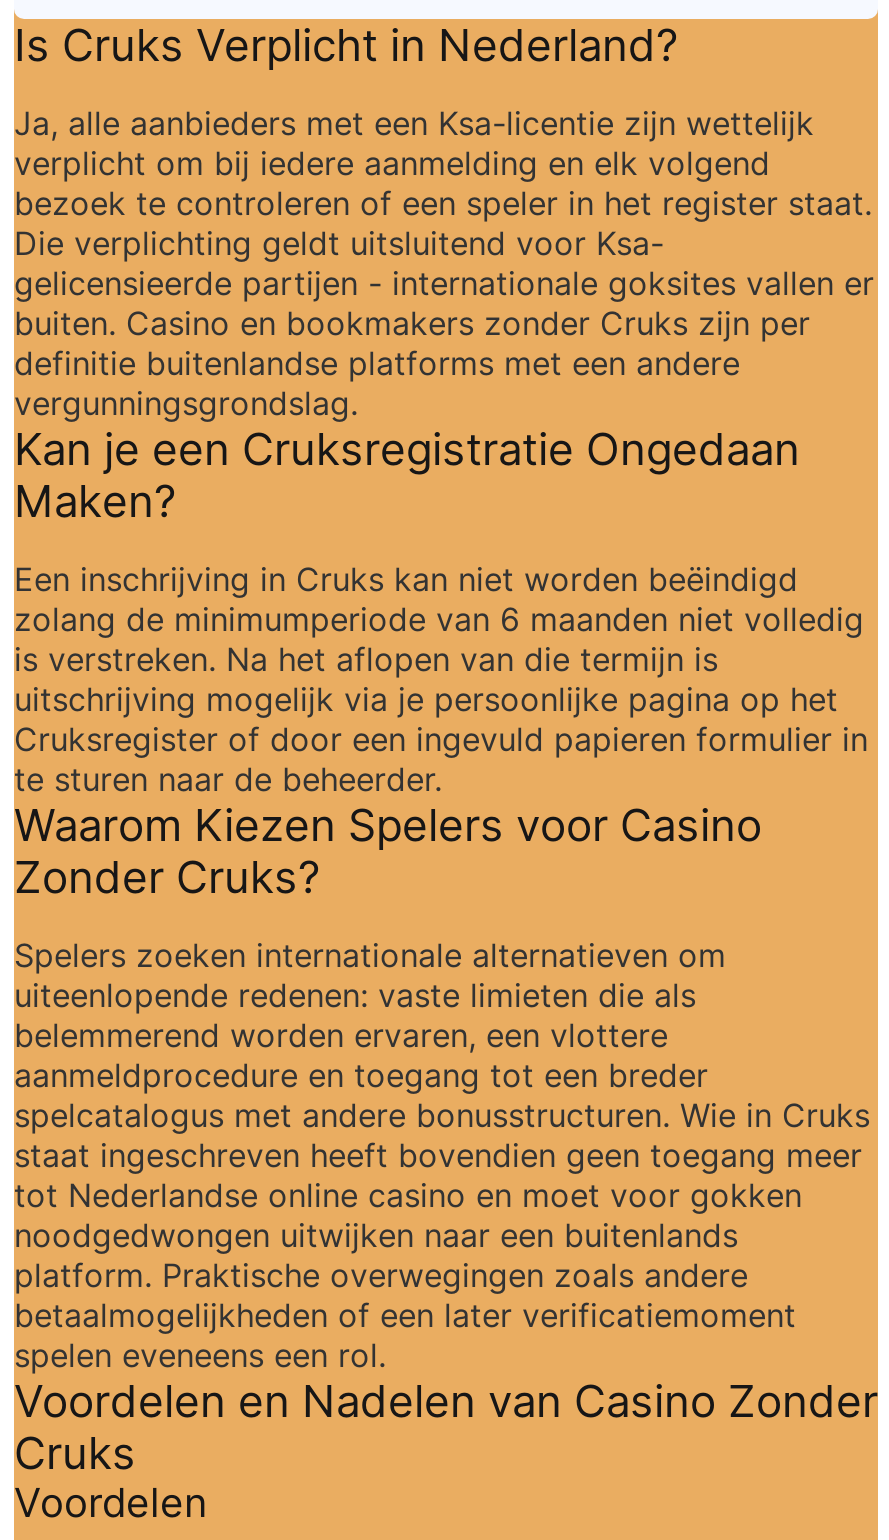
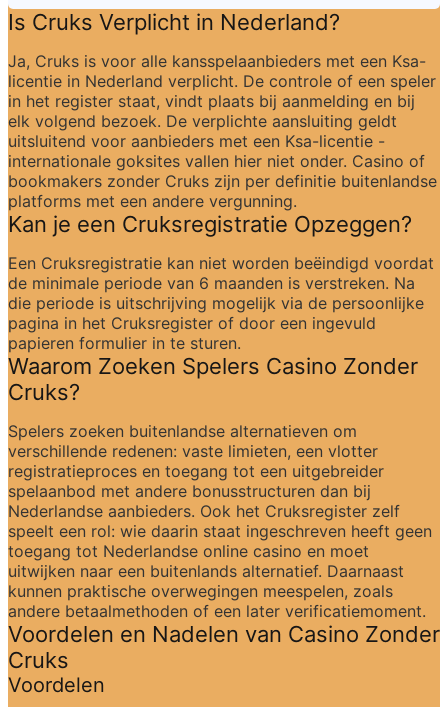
[14,103,874,527] Ja, alle aanbieders met een Ksa-licentie zijn wettelijk | verplicht om bij iedere aanmelding en elk volgend | bezoek te controleren of een speler in het register staat. | Die verplichting geldt uitsluitend voor Ksa- | gelicensieerde partijen - internationale goksites vallen er | buiten. Casino en bookmakers zonder Cruks zijn per | definitie buitenlandse platforms met een andere | vergunningsgrondslag. | Kan je een Cruksregistratie Ongedaan | Maken? -> [8,51,437,237] Ja, Cruks is voor alle kansspelaanbieders met een Ksa- | licentie in Nederland verplicht. De controle of een speler | in het register staat, vindt plaats bij aanmelding en bij | elk volgend bezoek. De verplichte aansluiting geldt | uitsluitend voor aanbieders met een Ksa-licentie - | internationale goksites vallen hier niet onder. Casino of | bookmakers zonder Cruks zijn per definitie buitenlandse | platforms met een andere vergunning. | Kan je een Cruksregistratie Opzeggen?
[14,559,868,903] Een inschrijving in Cruks kan niet worden beëindigd | zolang de minimumperiode van 6 maanden niet volledig | is verstreken. Na het aflopen van die termijn is | uitschrijving mogelijk via je persoonlijke pagina op het | Cruksregister of door een ingevuld papieren formulier in | te sturen naar de beheerder. | Waarom Kiezen Spelers voor Casino | Zonder Cruks? -> [8,253,434,405] Een Cruksregistratie kan niet worden beëindigd voordat | de minimale periode van 6 maanden is verstreken. Na | die periode is uitschrijving mogelijk via de persoonlijke | pagina in het Cruksregister of door een ingevuld | papieren formulier in te sturen. | Waarom Zoeken Spelers Casino Zonder | Cruks?
[14,935,870,1375] Spelers zoeken internationale alternatieven om | uiteenlopende redenen: vaste limieten die als | belemmerend worden ervaren, een vlottere | aanmeldprocedure en toegang tot een breder | spelcatalogus met andere bonusstructuren. Wie in Cruks | staat ingeschreven heeft bovendien geen toegang meer | tot Nederlandse online casino en moet voor gokken | noodgedwongen uitwijken naar een buitenlands | platform. Praktische overwegingen zoals andere | betaalmogelijkheden of een later verificatiemoment | spelen eveneens een rol. -> [8,421,432,621] Spelers zoeken buitenlandse alternatieven om | verschillende redenen: vaste limieten, een vlotter | registratieproces en toegang tot een uitgebreider | spelaanbod met andere bonusstructuren dan bij | Nederlandse aanbieders. Ook het Cruksregister zelf | speelt een rol: wie daarin staat ingeschreven heeft geen | toegang tot Nederlandse online casino en moet | uitwijken naar een buitenlands alternatief. Daarnaast | kunnen praktische overwegingen meespelen, zoals | andere betaalmethoden of een later verificatiemoment.

